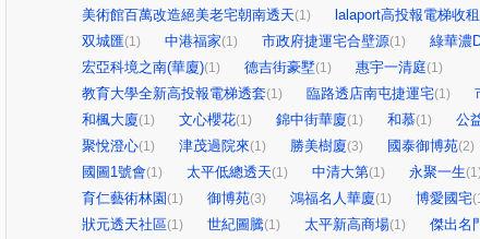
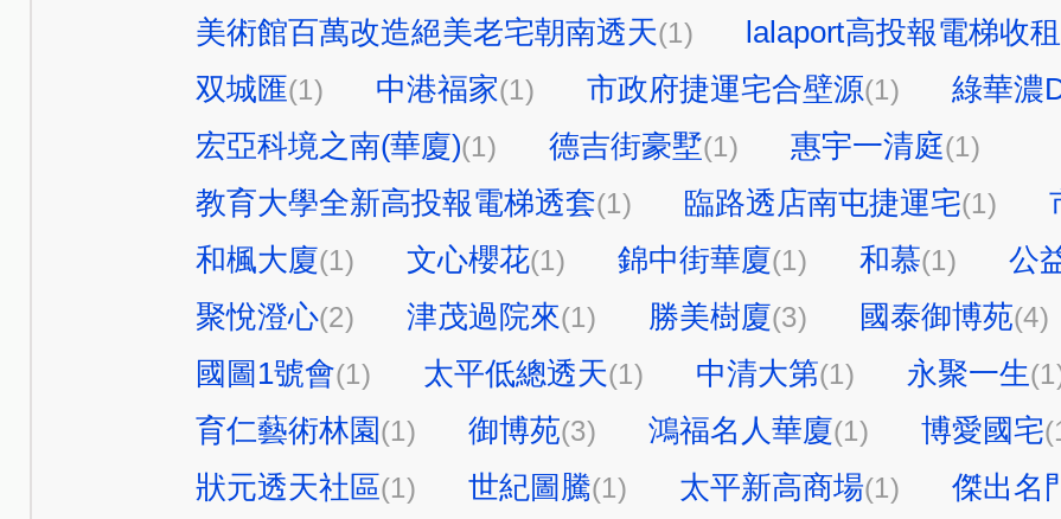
[82,138,155,154] 聚悅澄心(1) -> [196,299,354,334] 聚悅澄心(2)
[387,138,475,154] 國泰御博苑(2) -> [859,299,1049,334] 國泰御博苑(4)

